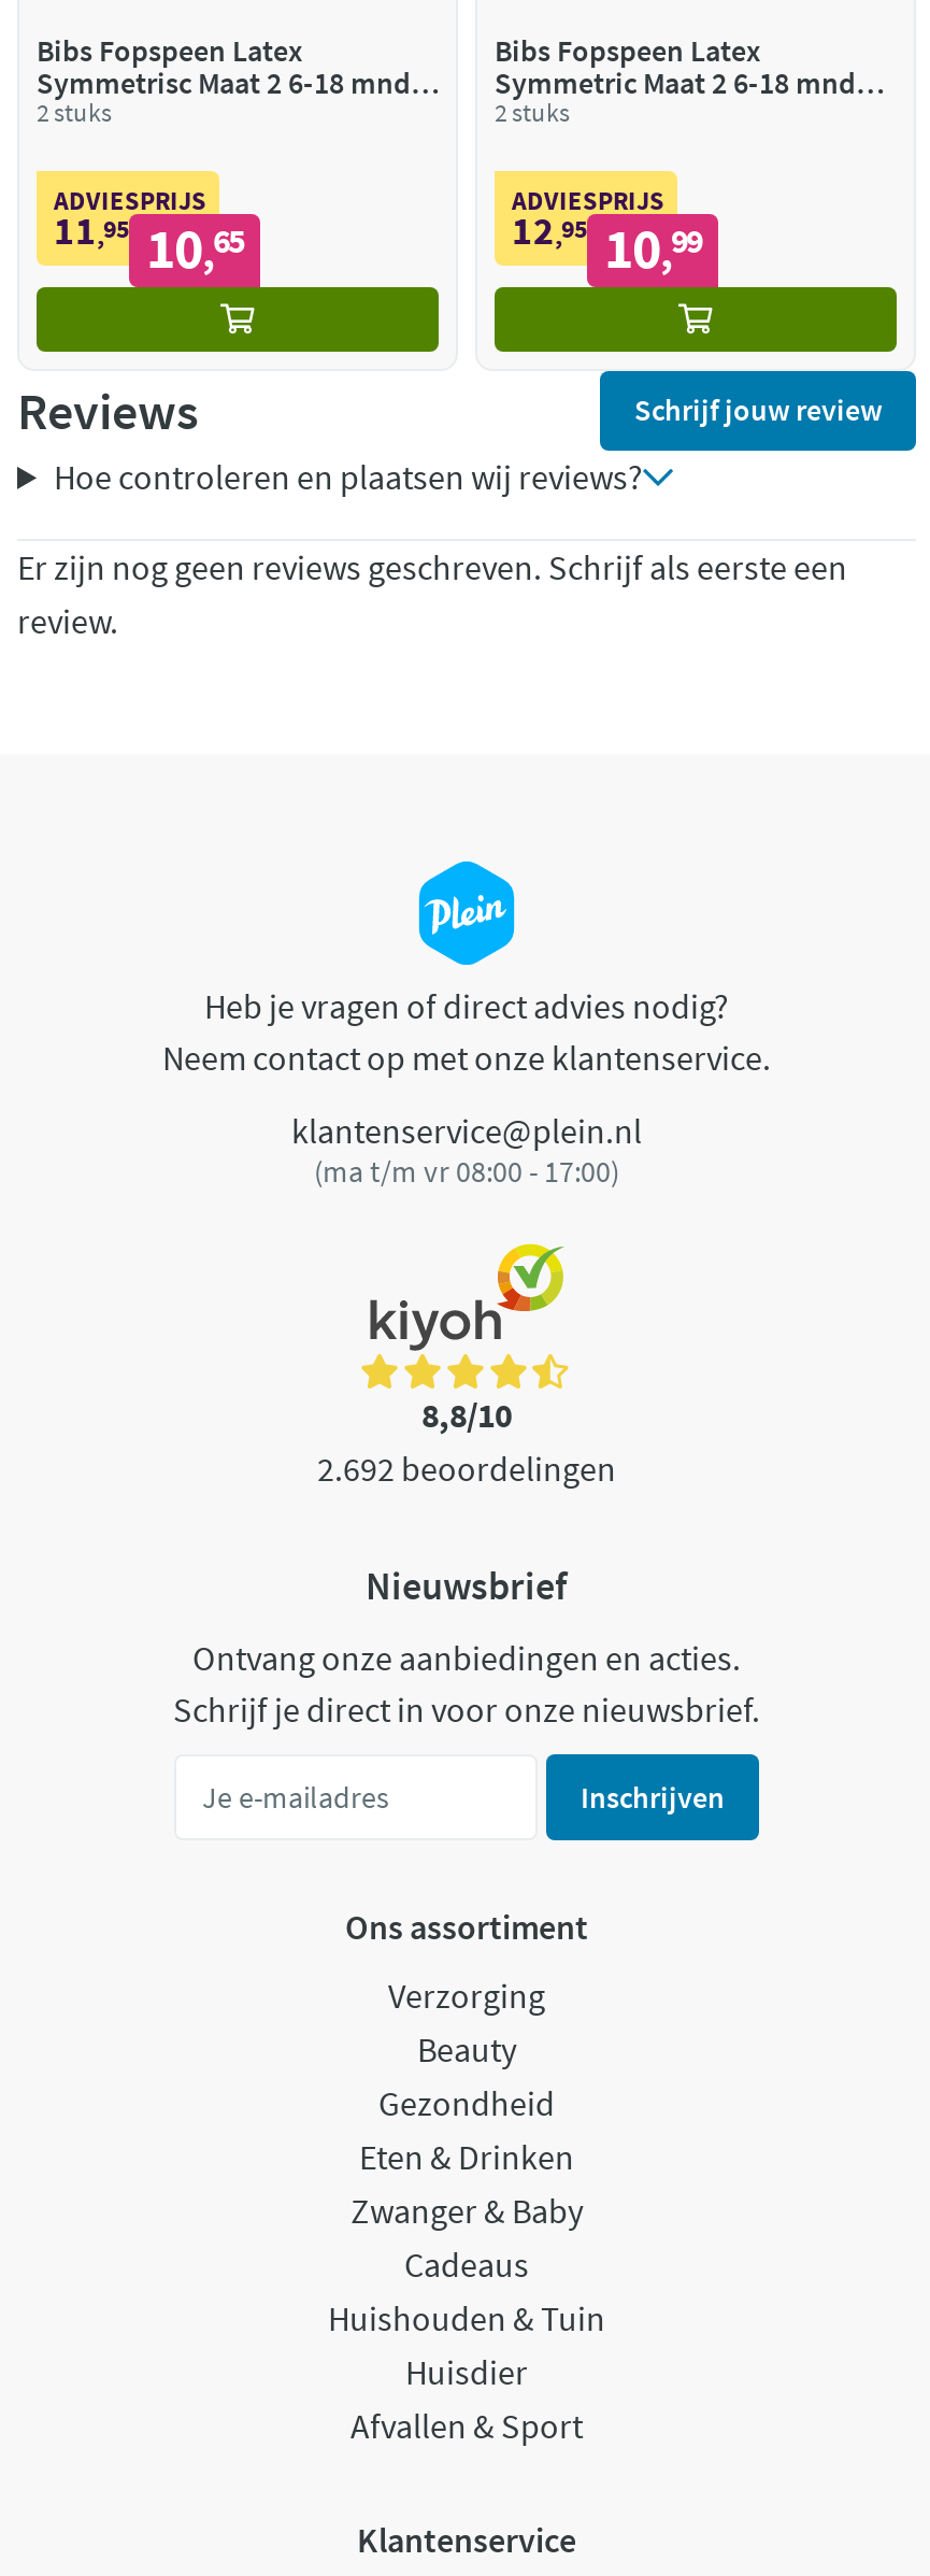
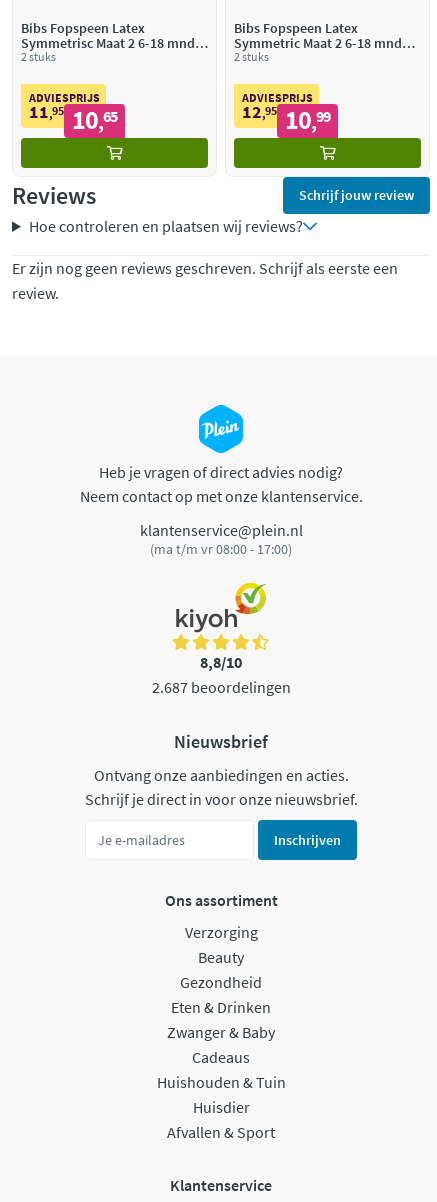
[317,1448,616,1491] 2.692 beoordelingen -> [151,677,290,697] 2.687 beoordelingen

